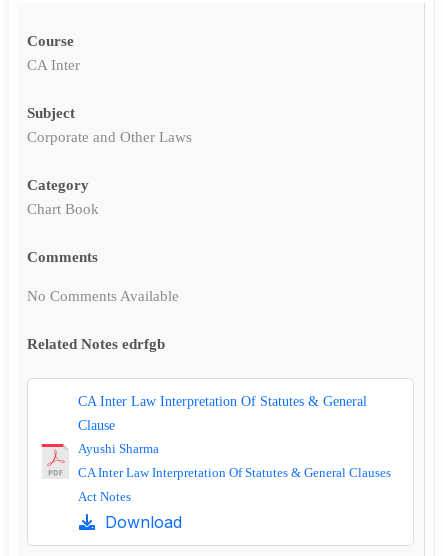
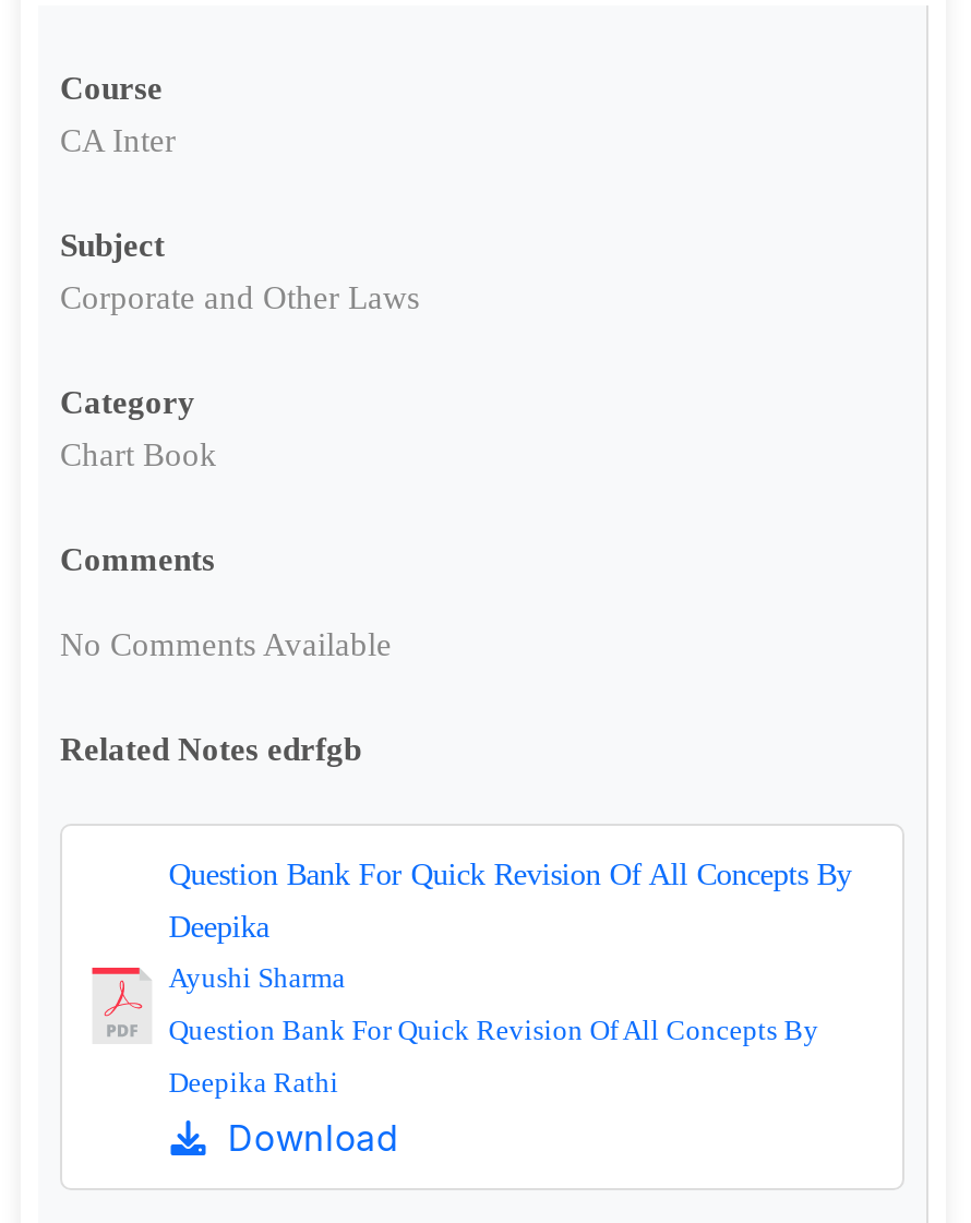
[78,393,367,409] CA Inter Law Interpretation Of Statutes & General -> [168,856,851,891] Question Bank For Quick Revision Of All Concepts By
[78,417,115,433] Clause -> [168,908,269,943] Deepika
[78,465,391,480] CA Inter Law Interpretation Of Statutes & General Clauses -> [168,1013,819,1046] Question Bank For Quick Revision Of All Concepts By
[78,489,131,504] Act Notes -> [168,1065,339,1098] Deepika Rathi

